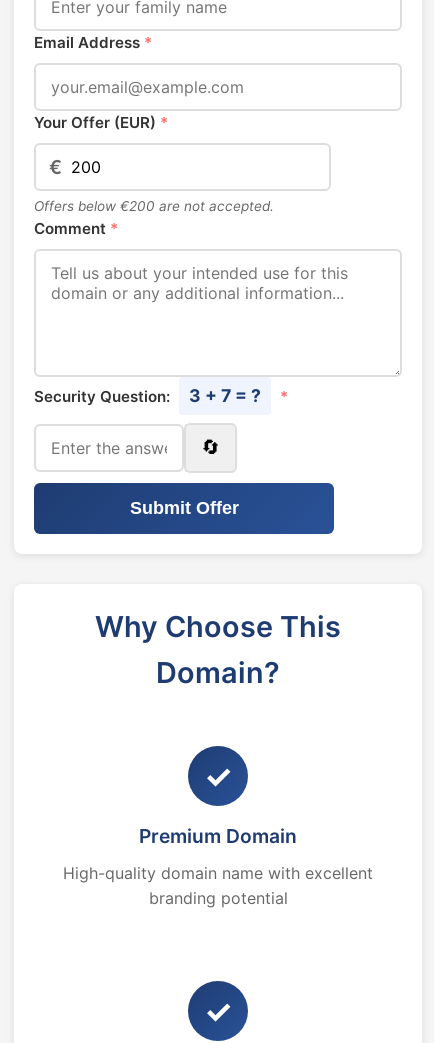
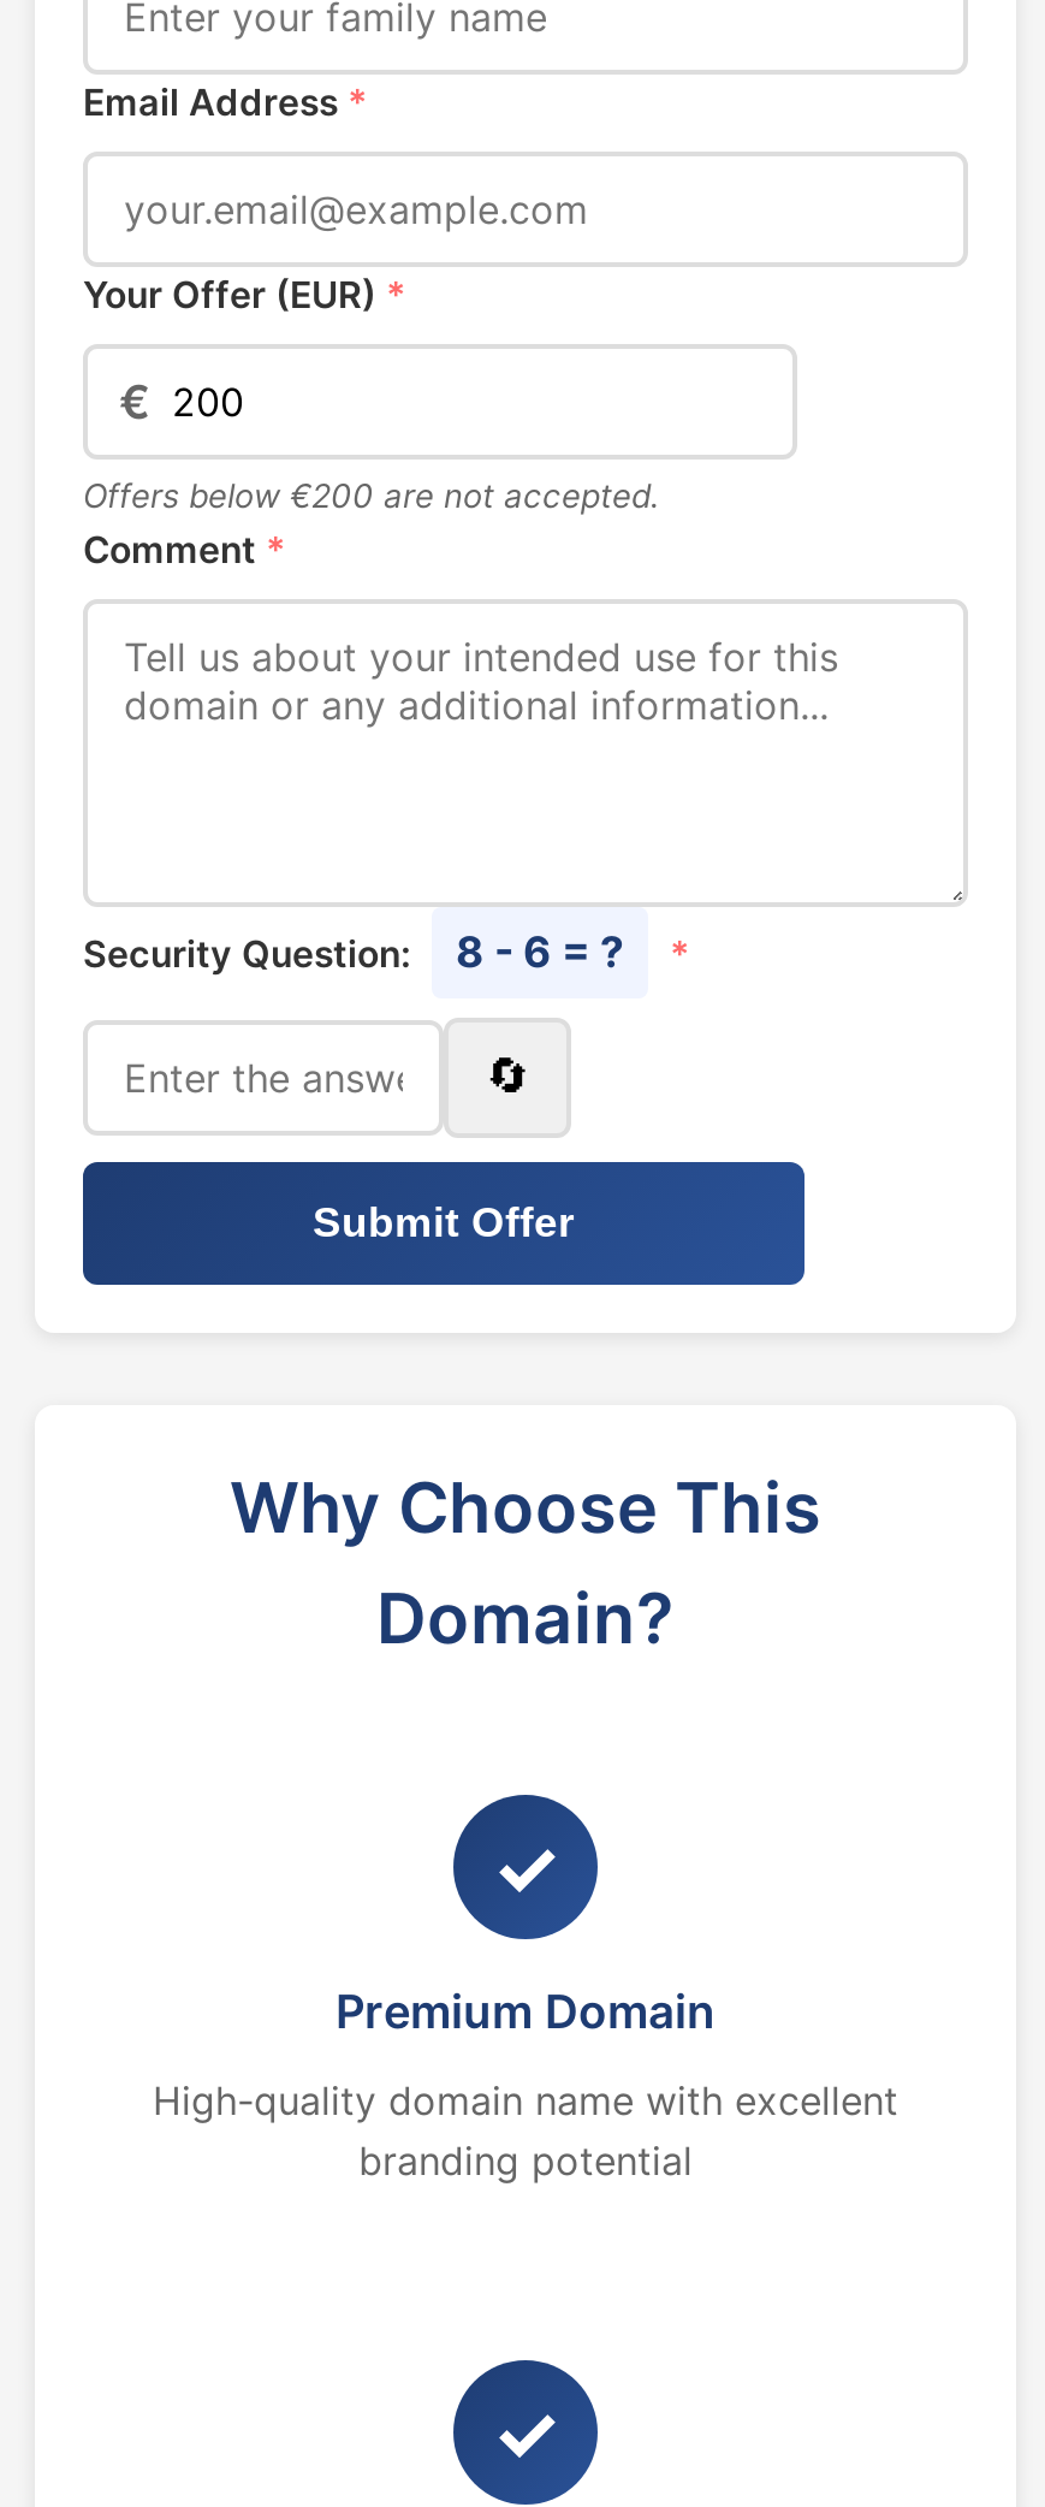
[189,385,261,406] 3 + 7 = ? -> [456,926,624,977] 8 - 6 = ?

